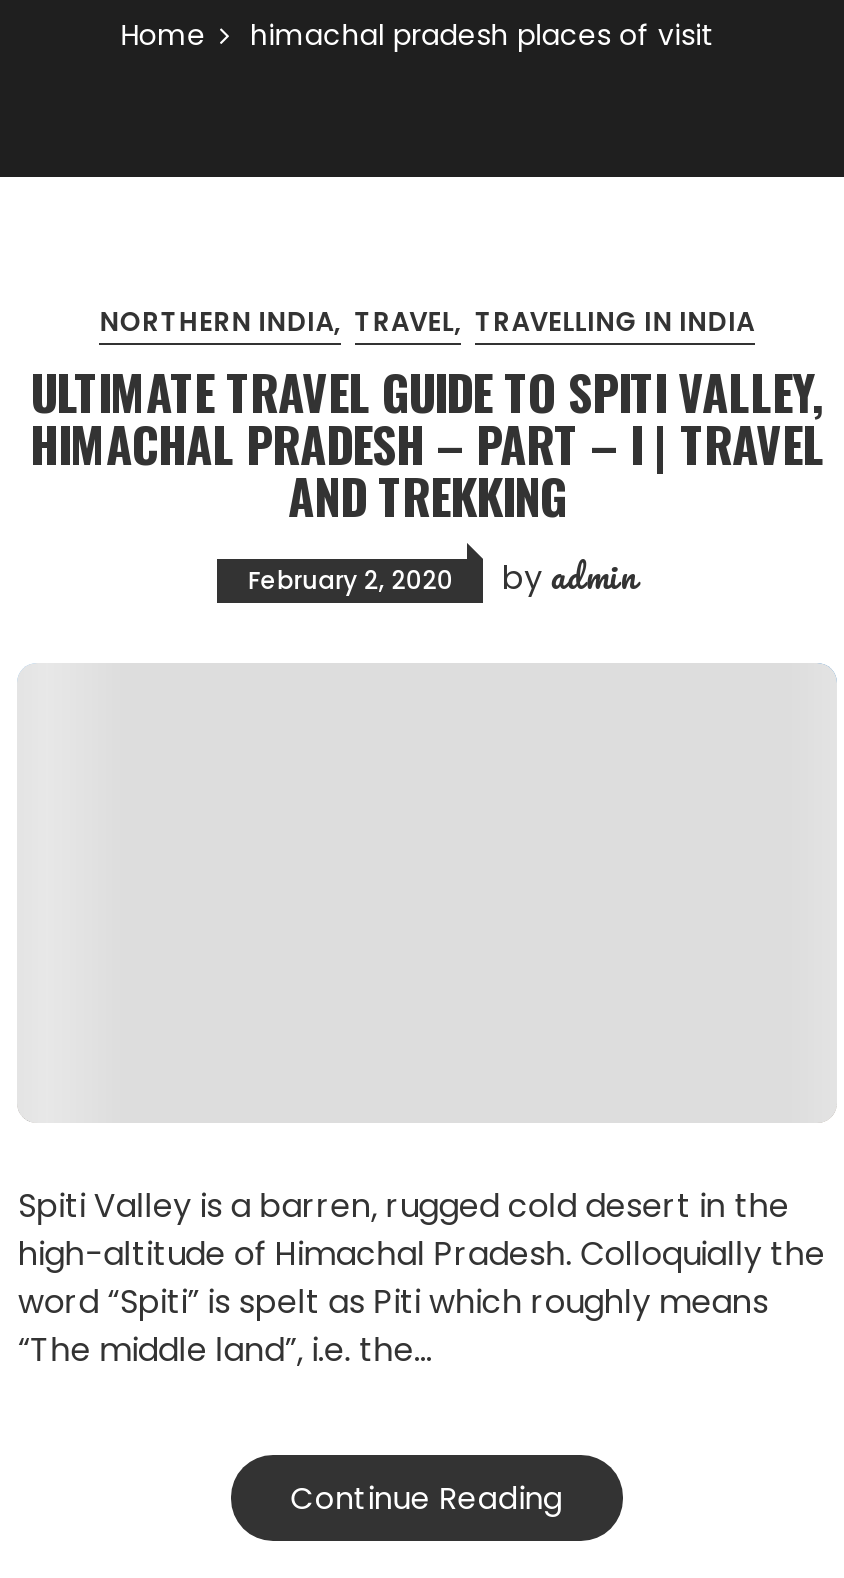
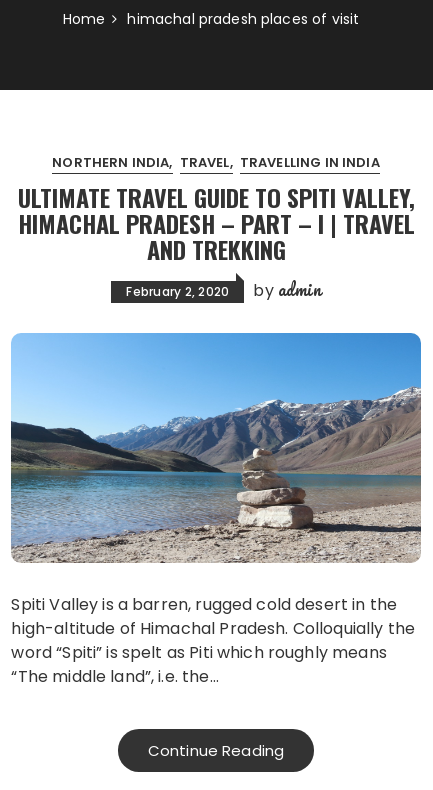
none -> [10,332,422,564] [image]

